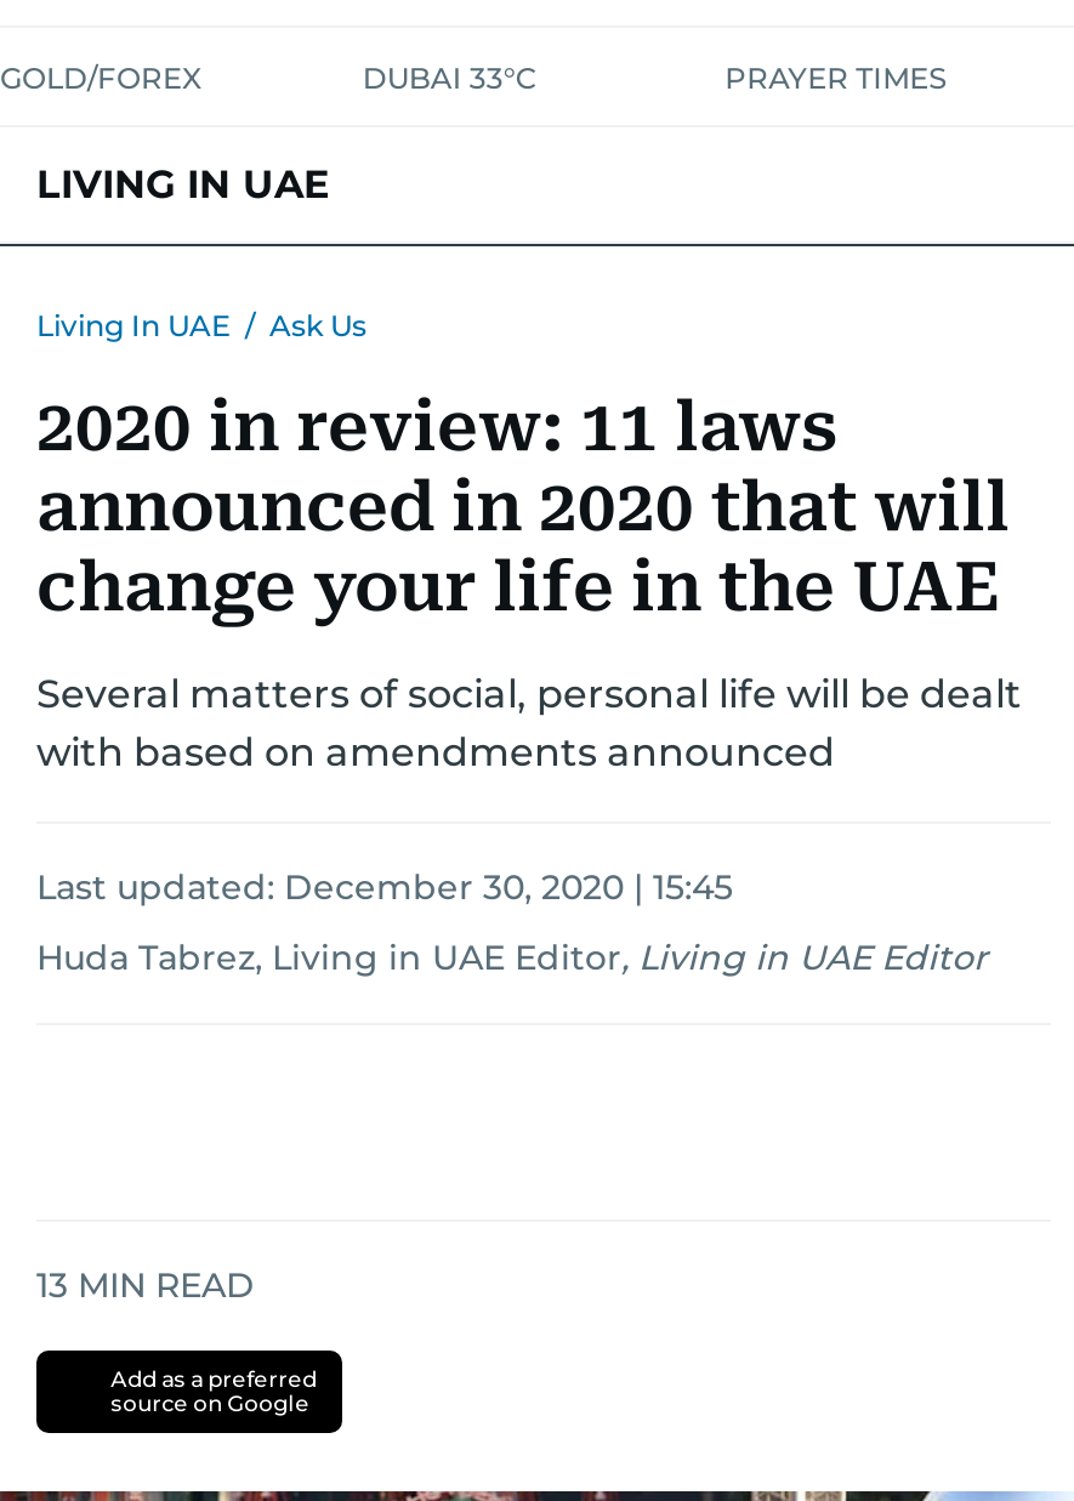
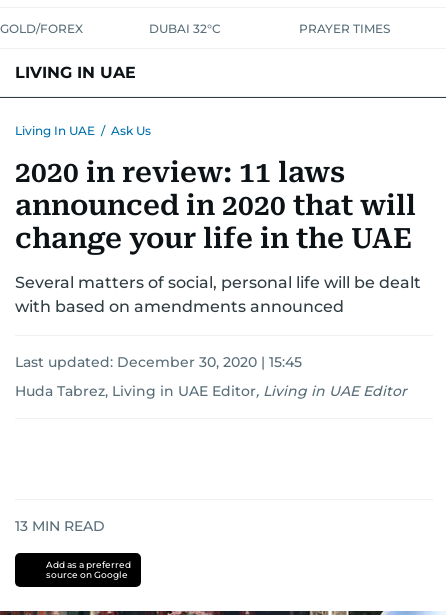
[362,59,537,96] DUBAI 33°C -> [149,21,221,36] DUBAI 32°C

